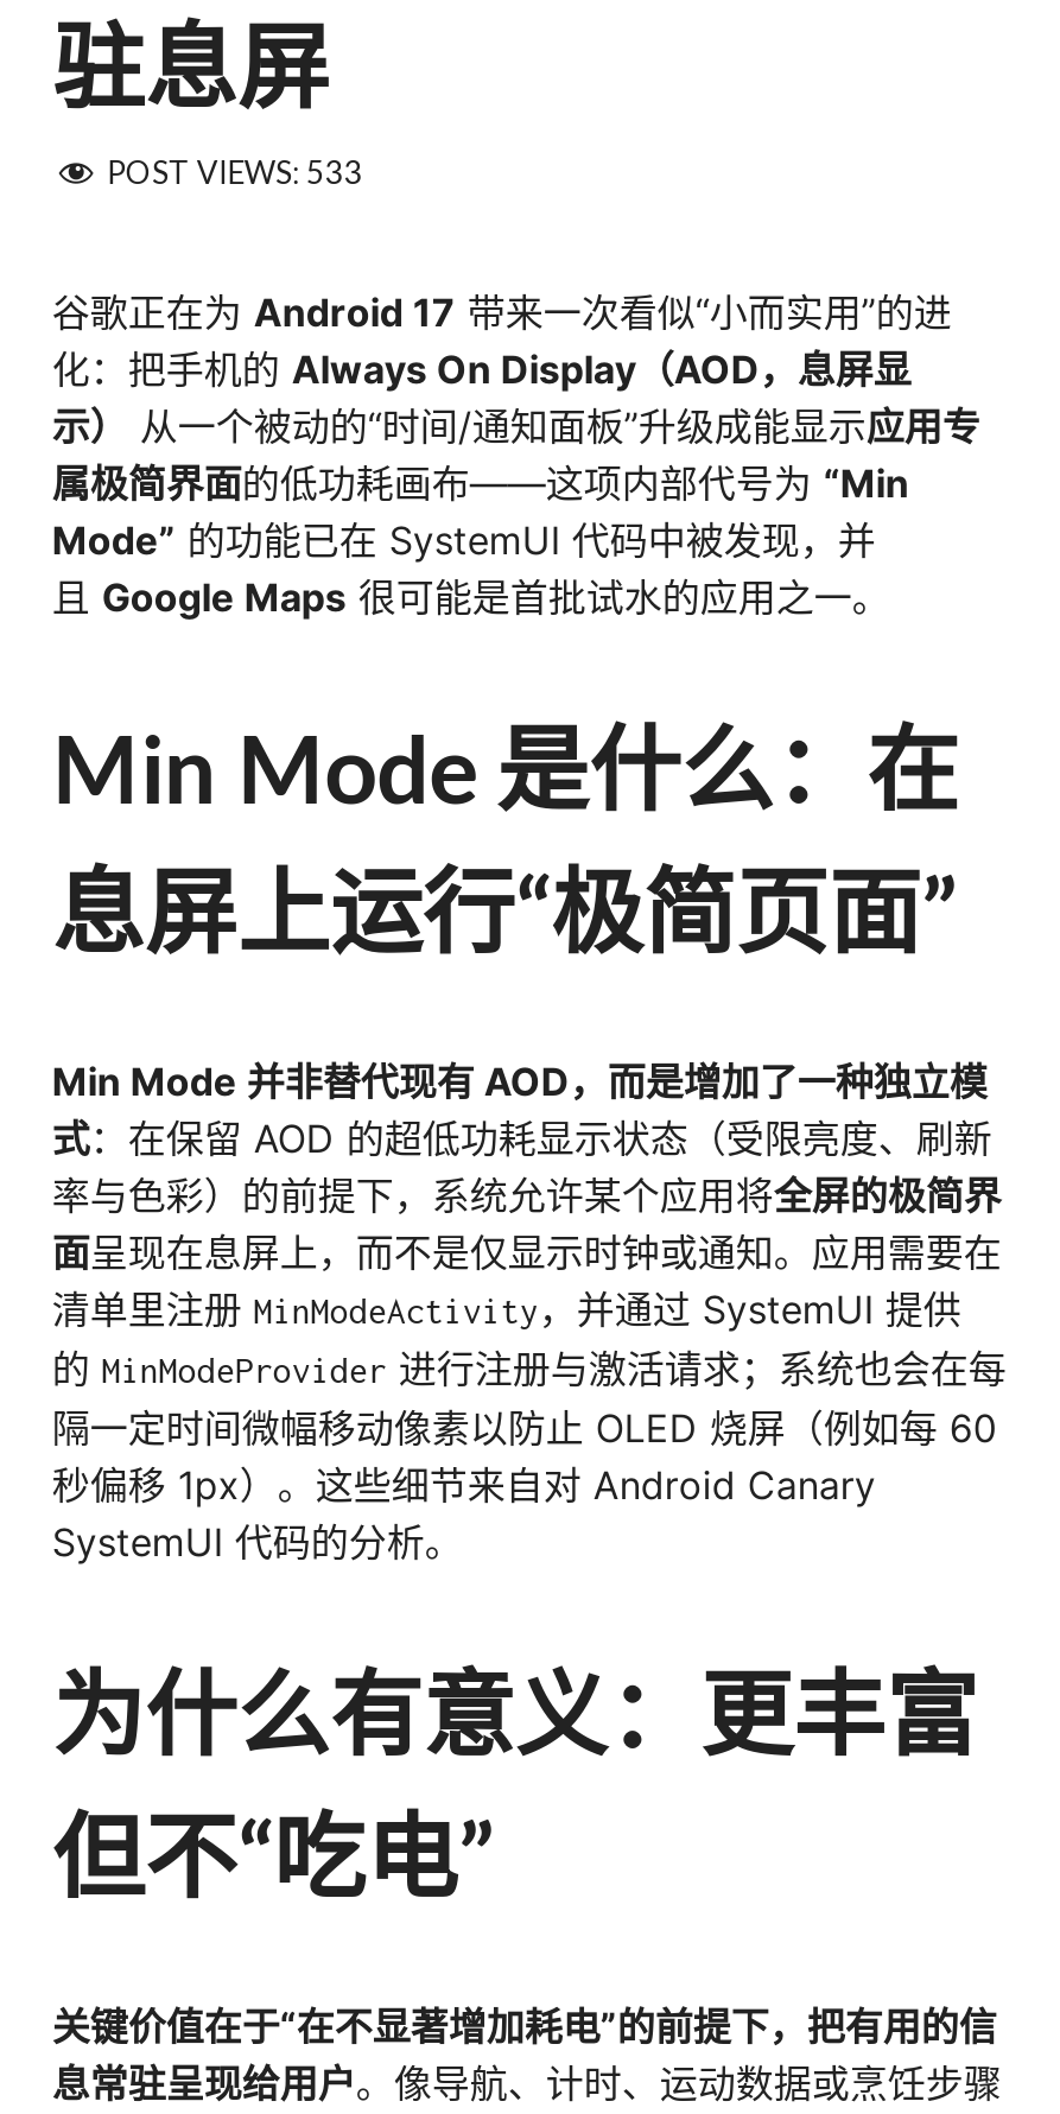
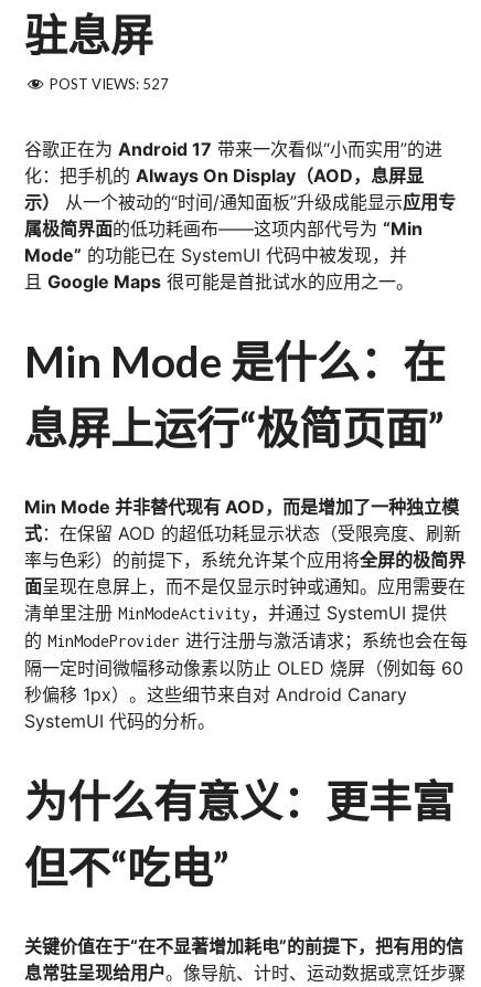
[107,154,363,192] POST VIEWS: 533 -> [50,75,169,93] POST VIEWS: 527

